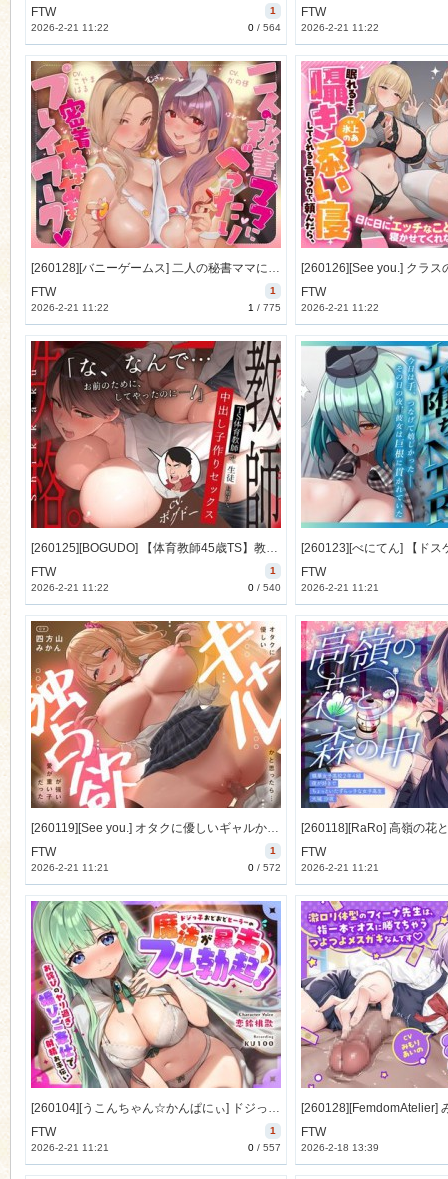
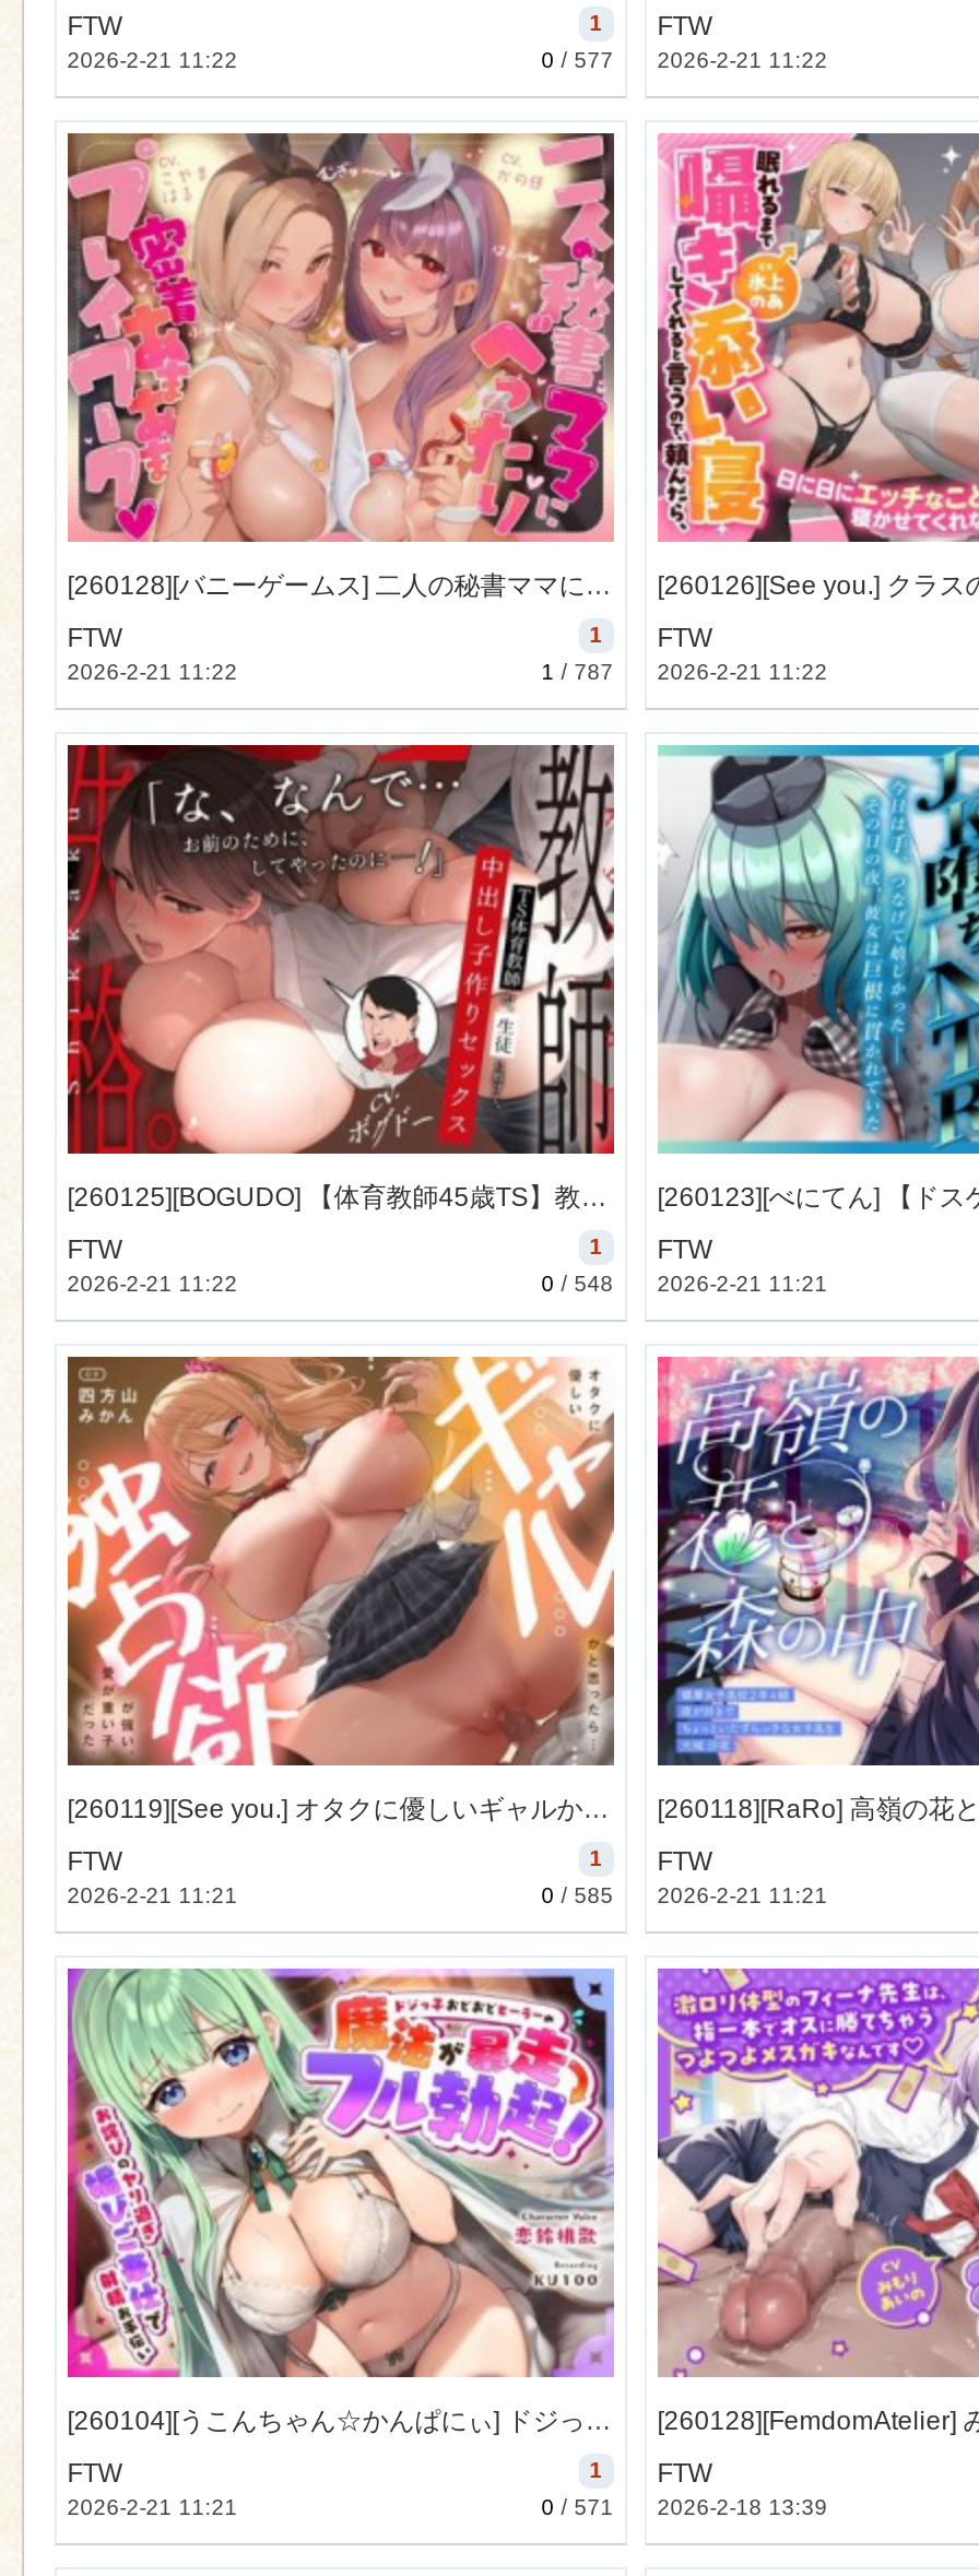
[248,22,379,33] 0 / 564 2026-2-21 11:22 -> [542,48,828,72] 0 / 577 2026-2-21 11:22
[248,302,379,313] 1 / 775 2026-2-21 11:22 -> [542,660,828,684] 1 / 787 2026-2-21 11:22
[248,582,379,593] 0 / 540 2026-2-21 11:21 -> [542,1272,828,1296] 0 / 548 2026-2-21 11:21
[248,862,379,873] 0 / 572 2026-2-21 11:21 -> [542,1883,828,1907] 0 / 585 2026-2-21 11:21
[248,1142,379,1153] 0 / 557 2026-2-18 13:39 -> [542,2495,828,2519] 0 / 571 2026-2-18 13:39

